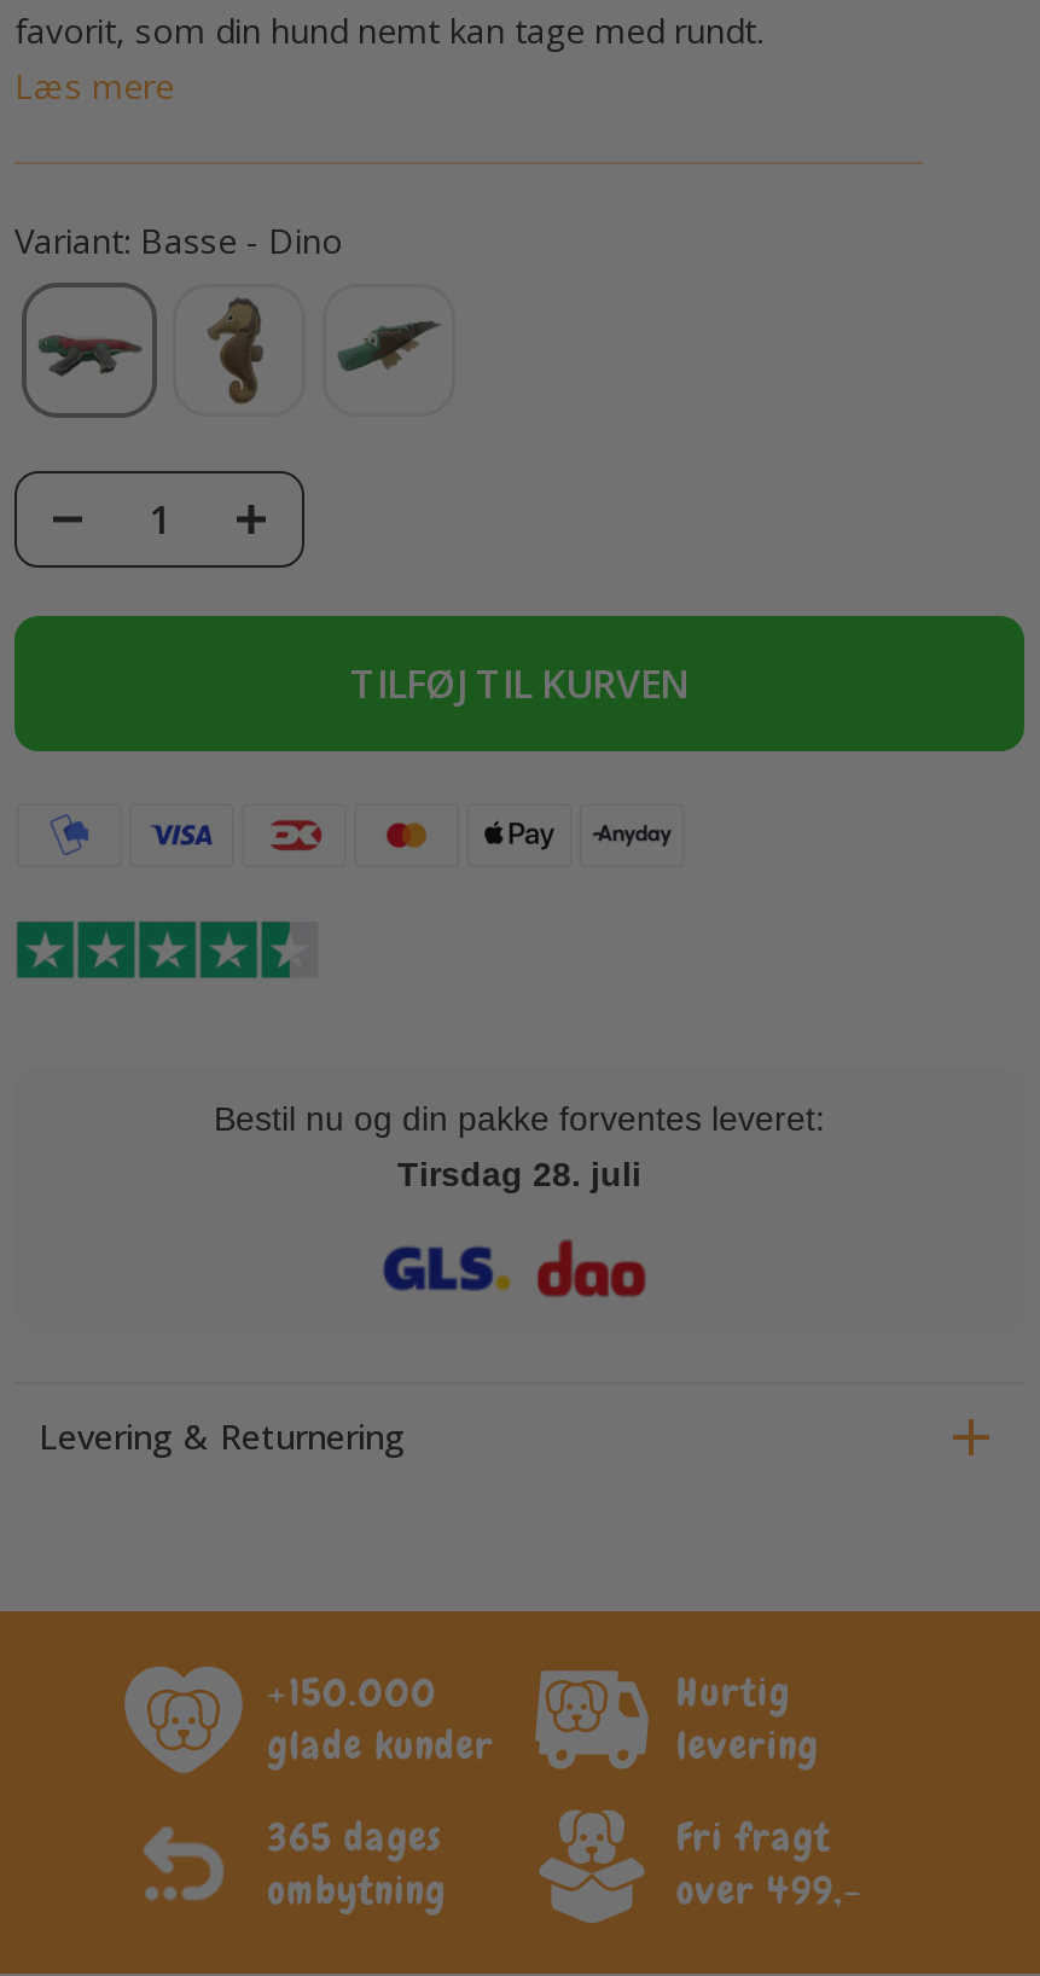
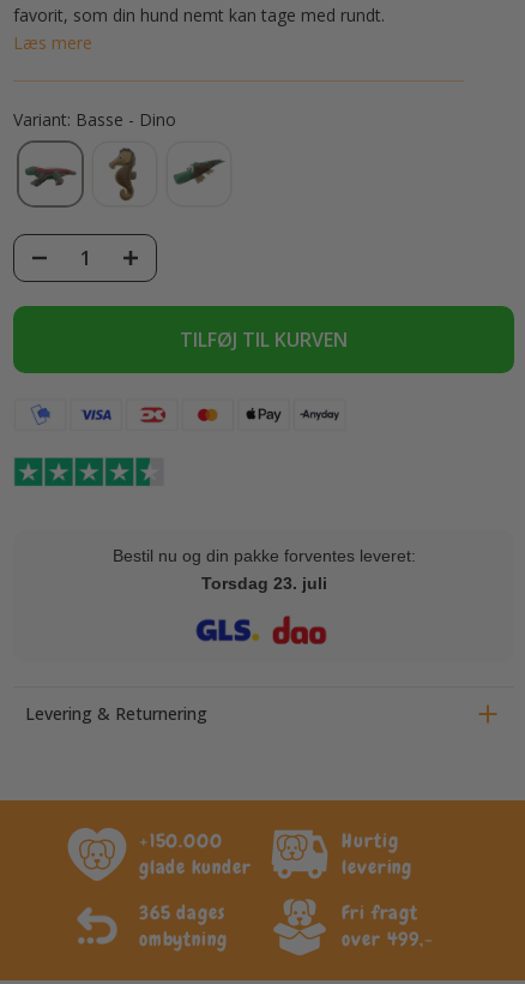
[397,1153,641,1192] Tirsdag 28. juli -> [201,573,327,592] Torsdag 23. juli

